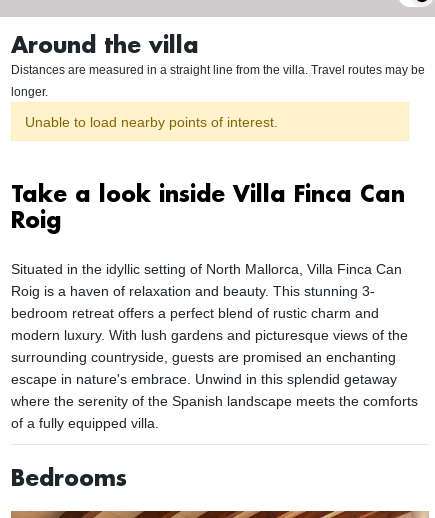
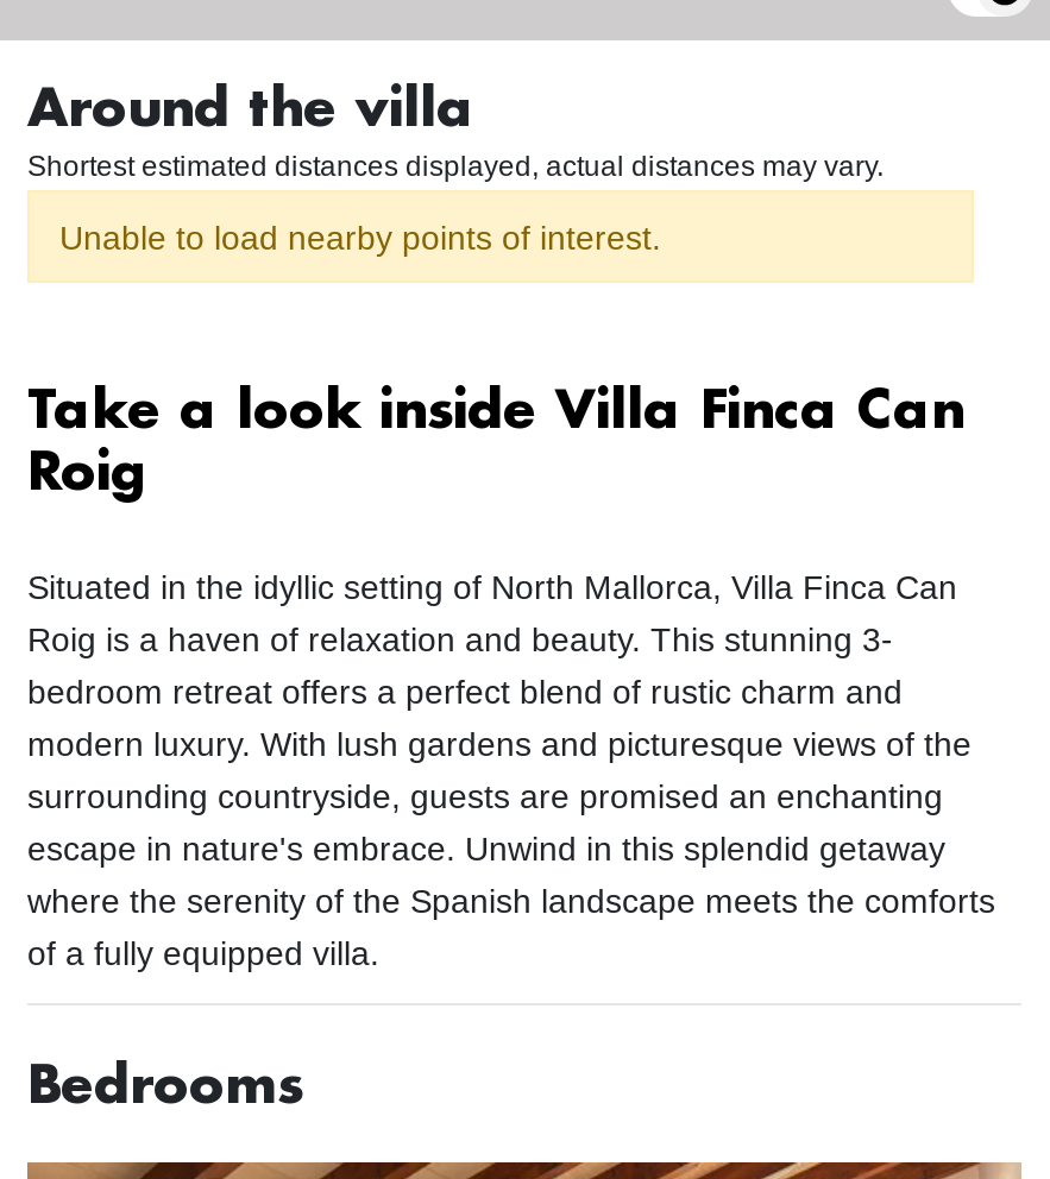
[11,63,425,99] Distances are measured in a straight line from the villa. Travel routes may be | longer. -> [27,150,884,183] Shortest estimated distances displayed, actual distances may vary.

